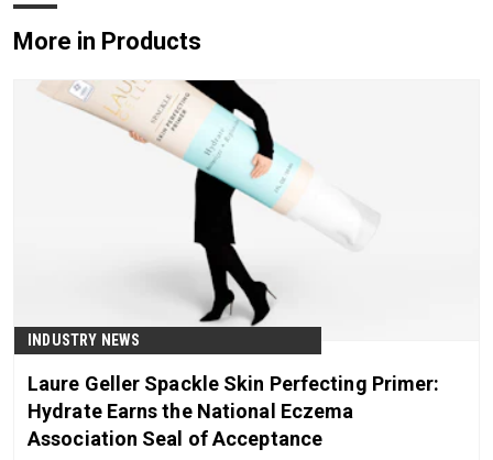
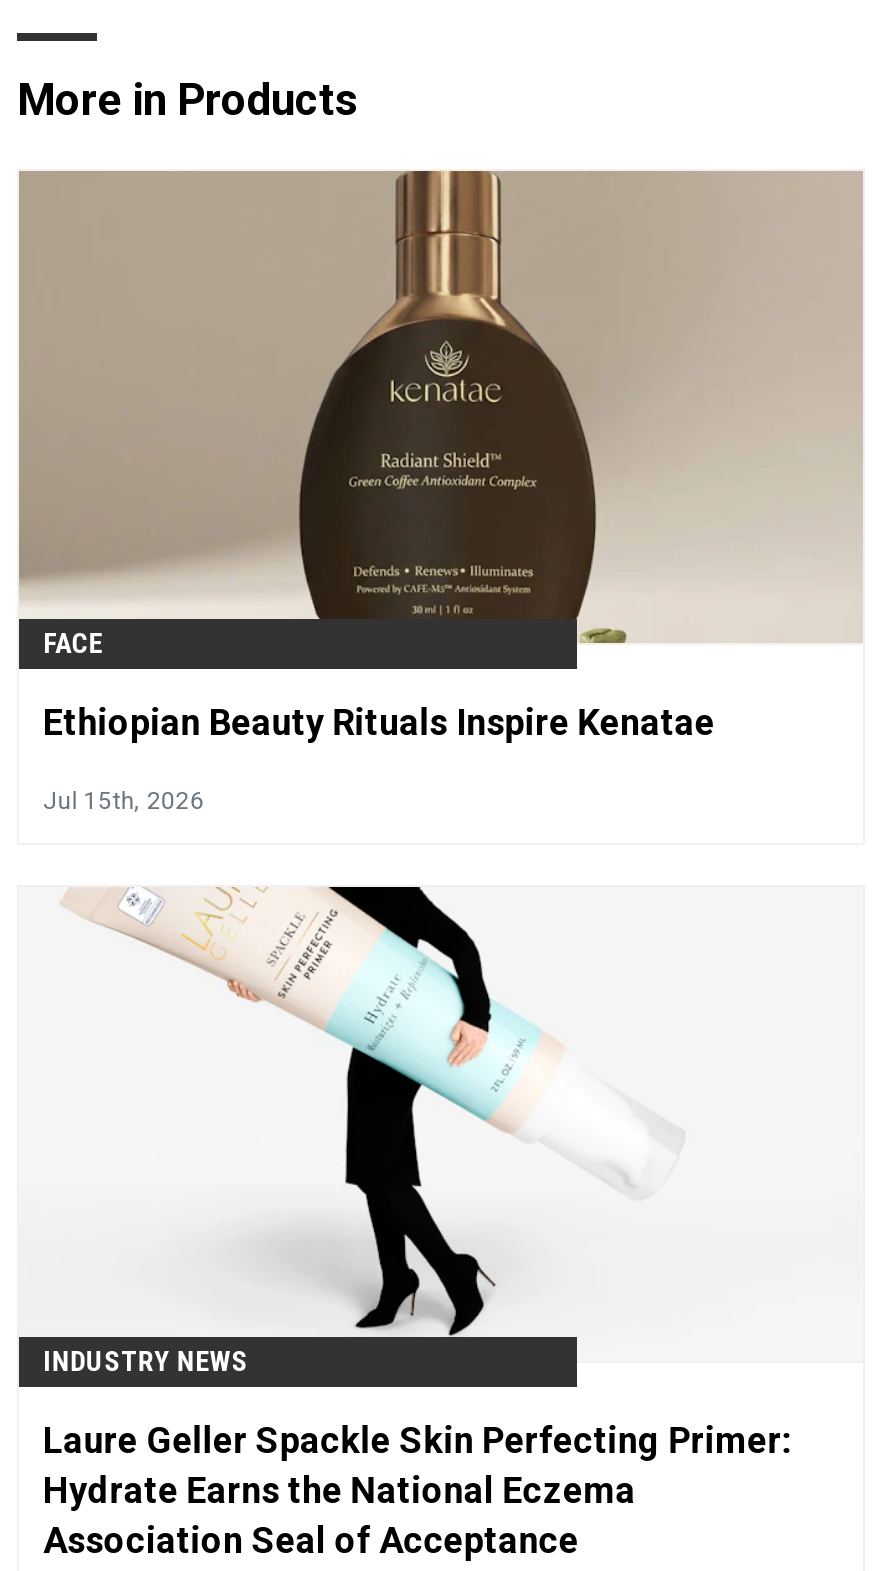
none -> [17,169,863,815] [image] | FACE | Ethiopian Beauty Rituals Inspire Kenatae | Jul 15th, 2026

